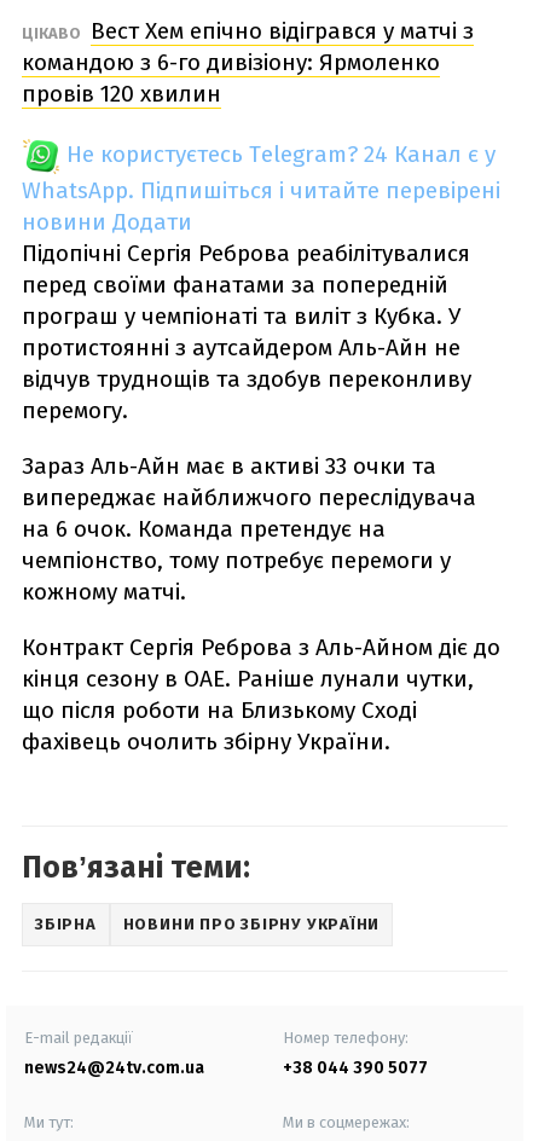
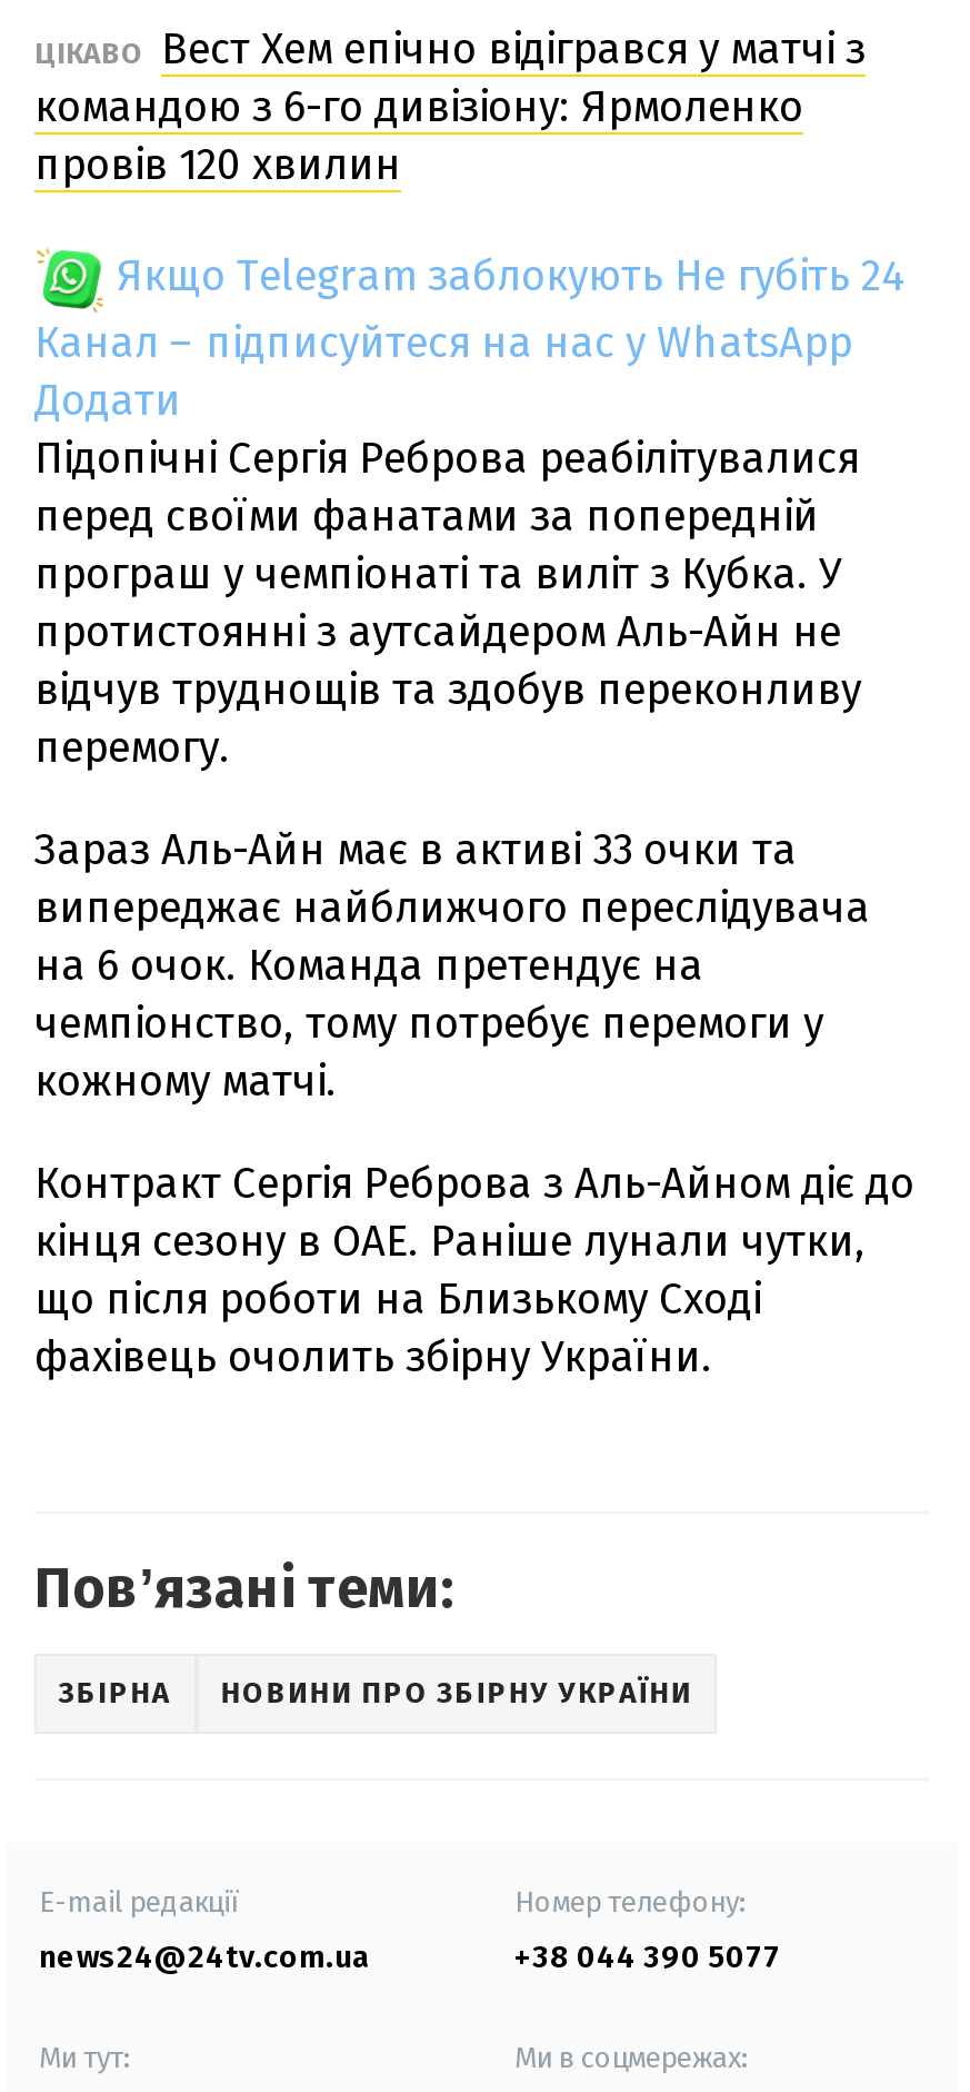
[22,140,500,235] Не користуєтесь Telegram? 24 Канал є у | WhatsApp. Підпишіться і читайте перевірені | новини Додати -> [34,249,906,425] Якщо Telegram заблокують Не губіть 24 | Канал – підписуйтеся на нас у WhatsApp | Додати

